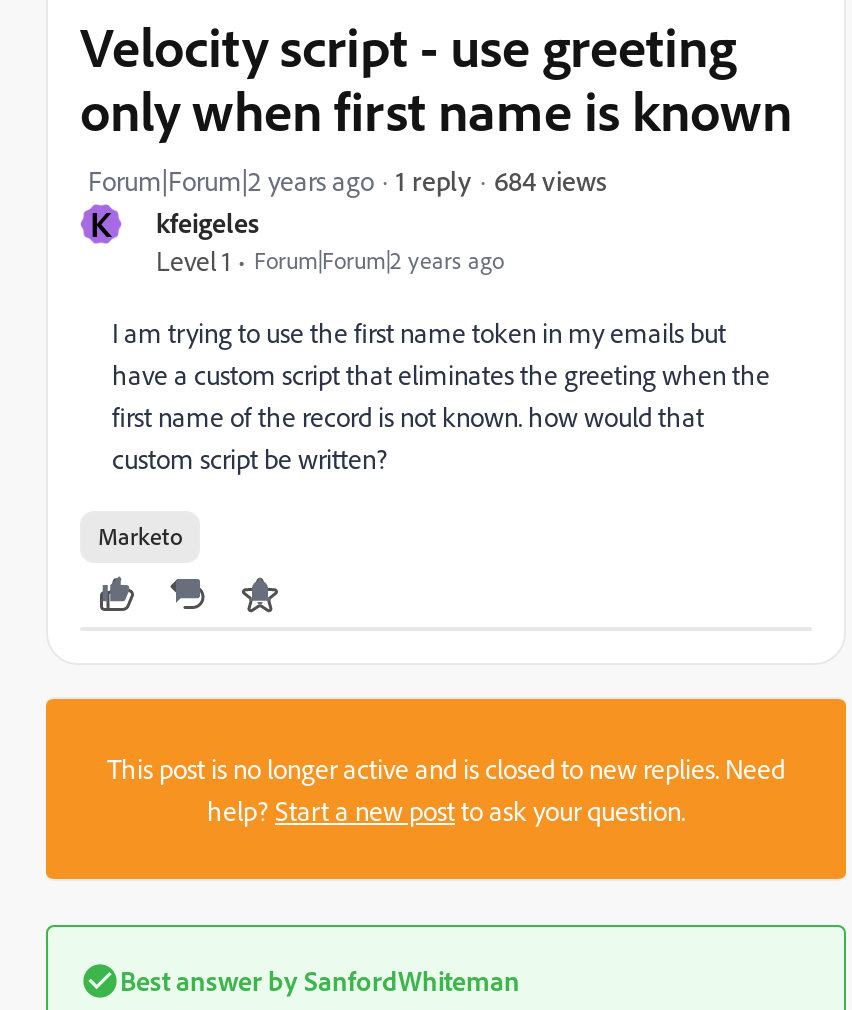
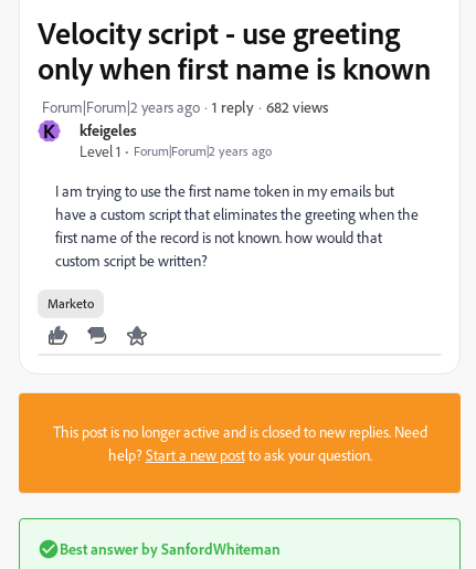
[494,162,606,196] 684 views -> [266,97,328,115] 682 views

